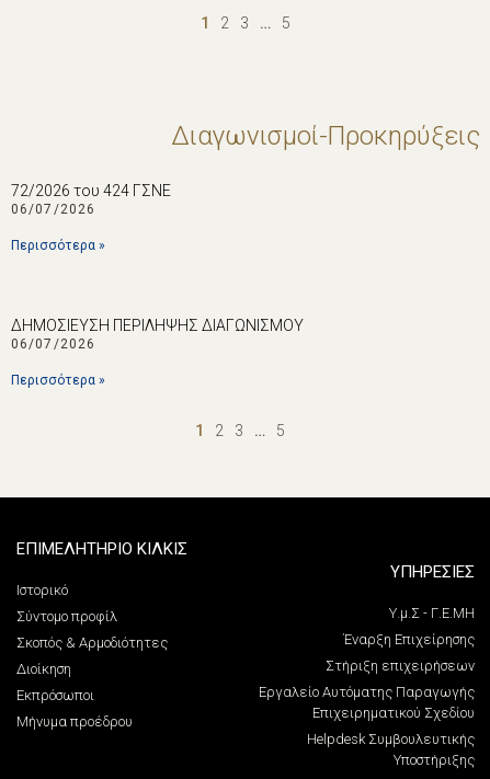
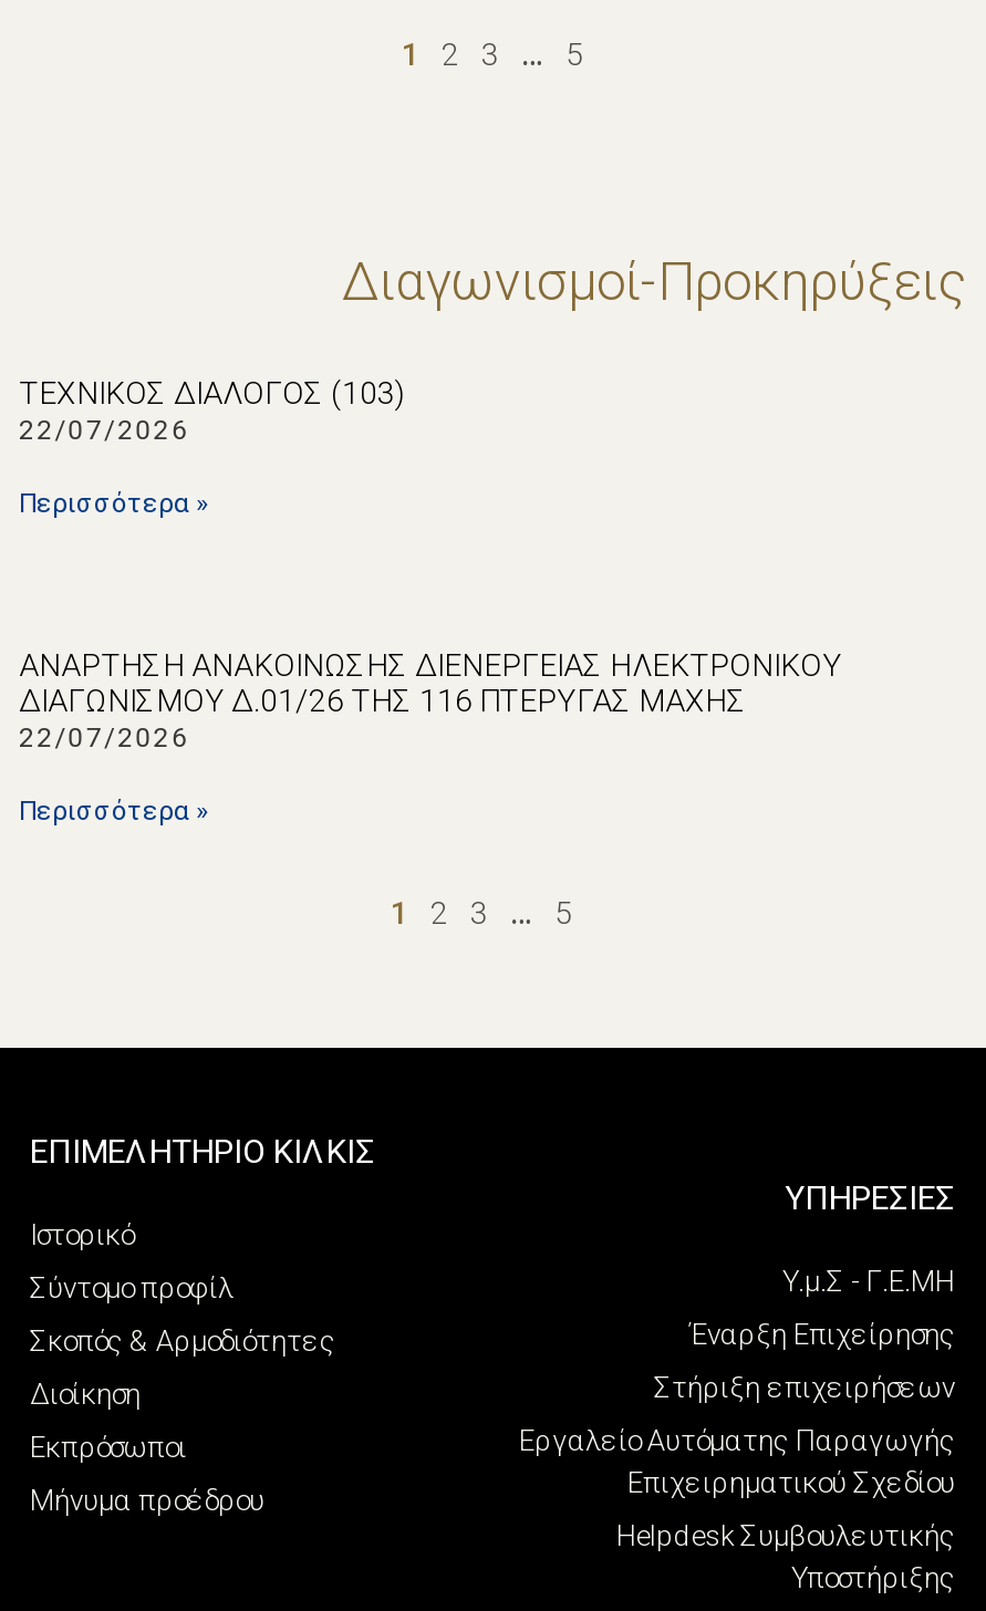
[11,182,171,217] 72/2026 του 424 ΓΣΝΕ | 06/07/2026 -> [19,376,406,447] ΤΕΧΝΙΚΟΣ ΔΙΑΛΟΓΟΣ (103) | 22/07/2026
[11,317,304,352] ΔΗΜΟΣΙΕΥΣΗ ΠΕΡΙΛΗΨΗΣ ΔΙΑΓΩΝΙΣΜΟΥ | 06/07/2026 -> [19,648,842,754] ΑΝΑΡΤΗΣΗ ΑΝΑΚΟΙΝΩΣΗΣ ΔΙΕΝΕΡΓΕΙΑΣ ΗΛΕΚΤΡΟΝΙΚΟΥ | ΔΙΑΓΩΝΙΣΜΟΥ Δ.01/26 ΤΗΣ 116 ΠΤΕΡΥΓΑΣ ΜΑΧΗΣ | 22/07/2026

